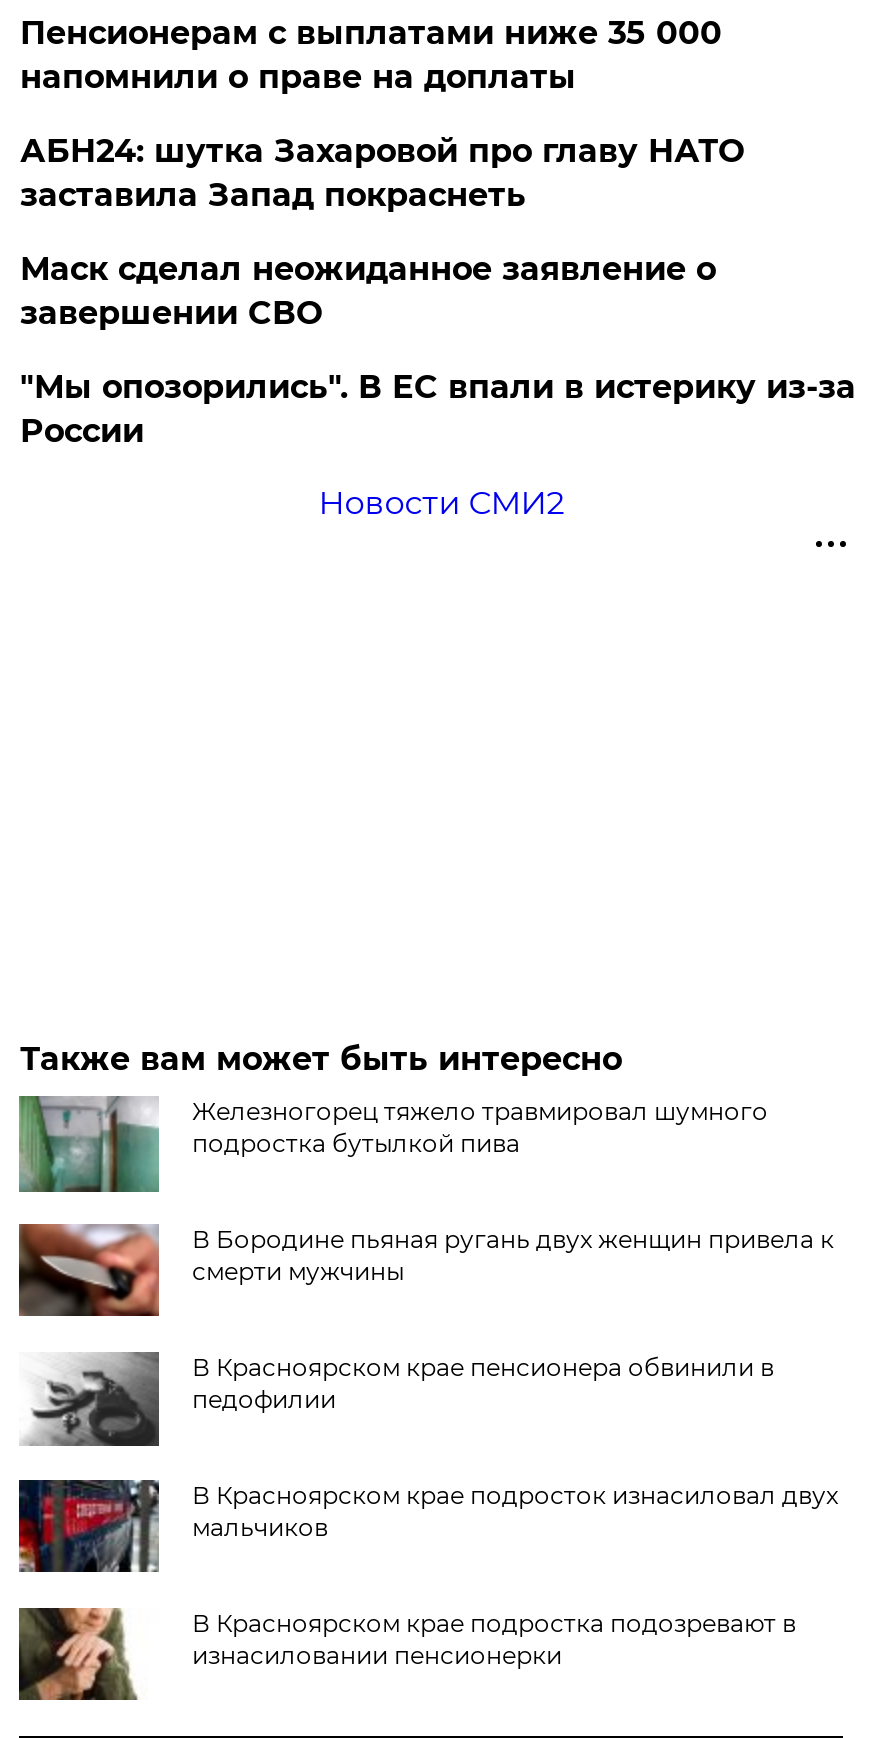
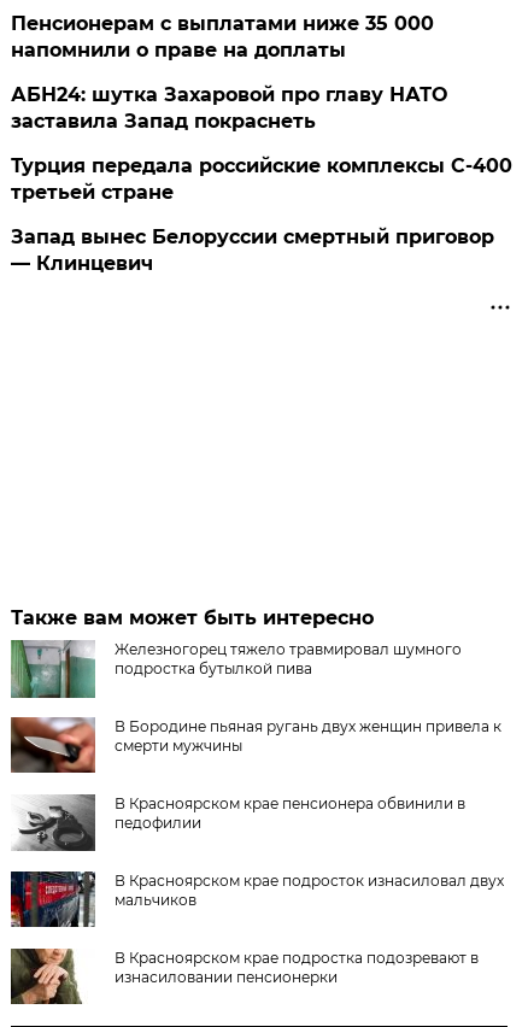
[20,250,856,522] Маск сделал неожиданное заявление о | завершении СВО | "Мы опозорились". В ЕС впали в истерику из-за | России | Новости СМИ2 -> [11,154,513,275] Турция передала российские комплексы С-400 | третьей стране | Запад вынес Белоруссии смертный приговор | — Клинцевич

